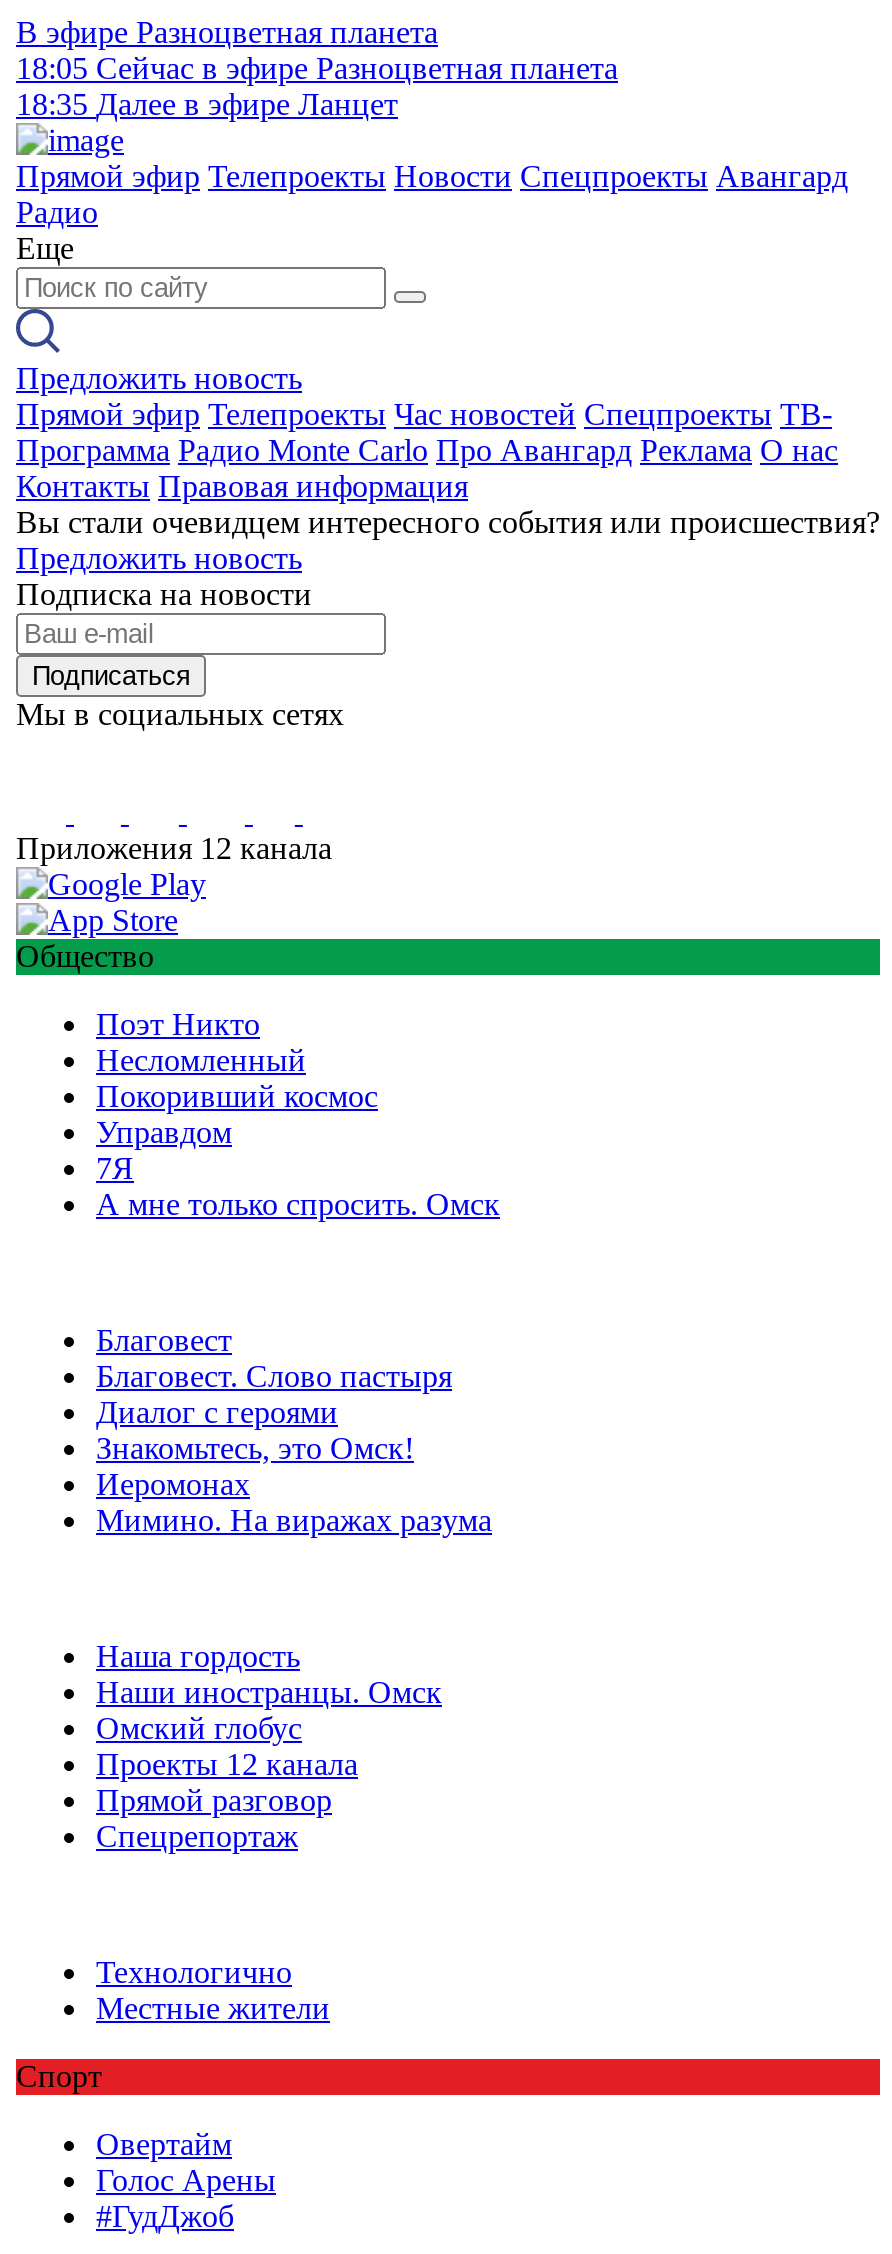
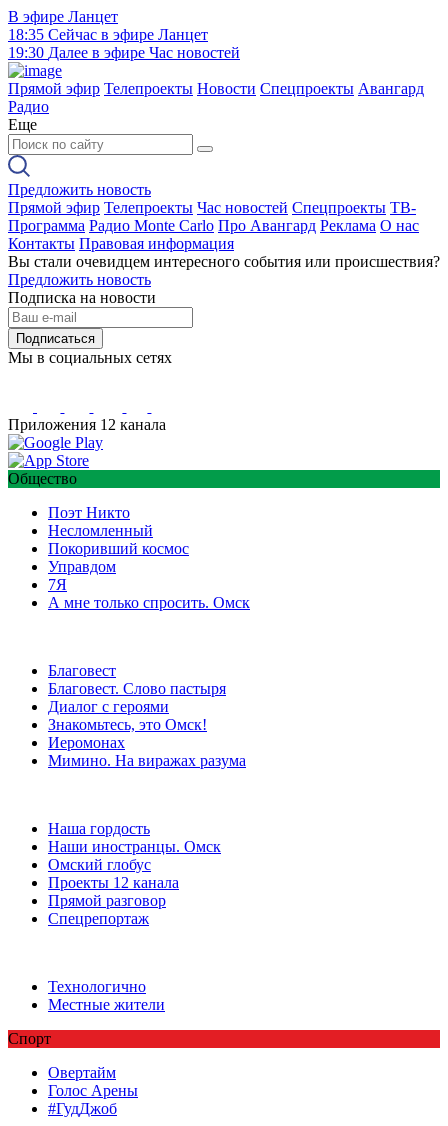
[16,15,618,121] В эфире Разноцветная планета | 18:05 Сейчас в эфире Разноцветная планета | 18:35 Далее в эфире Ланцет -> [8,8,240,61] В эфире Ланцет | 18:35 Сейчас в эфире Ланцет | 19:30 Далее в эфире Час новостей

